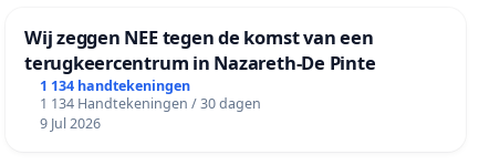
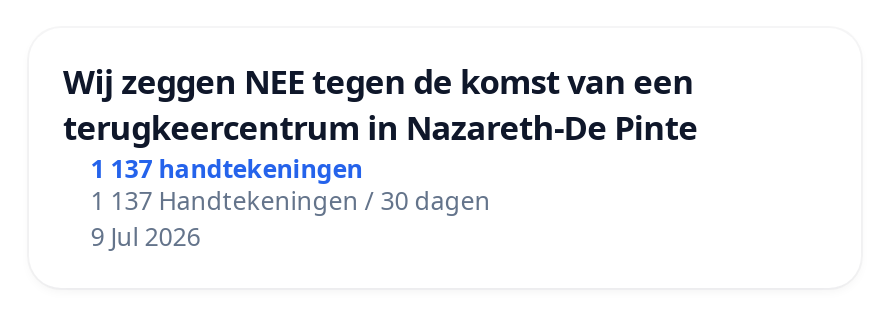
[40,77,190,95] 1 134 handtekeningen -> [91,152,363,186] 1 137 handtekeningen
[40,94,261,113] 1 134 Handtekeningen / 30 dagen -> [91,184,491,218] 1 137 Handtekeningen / 30 dagen

